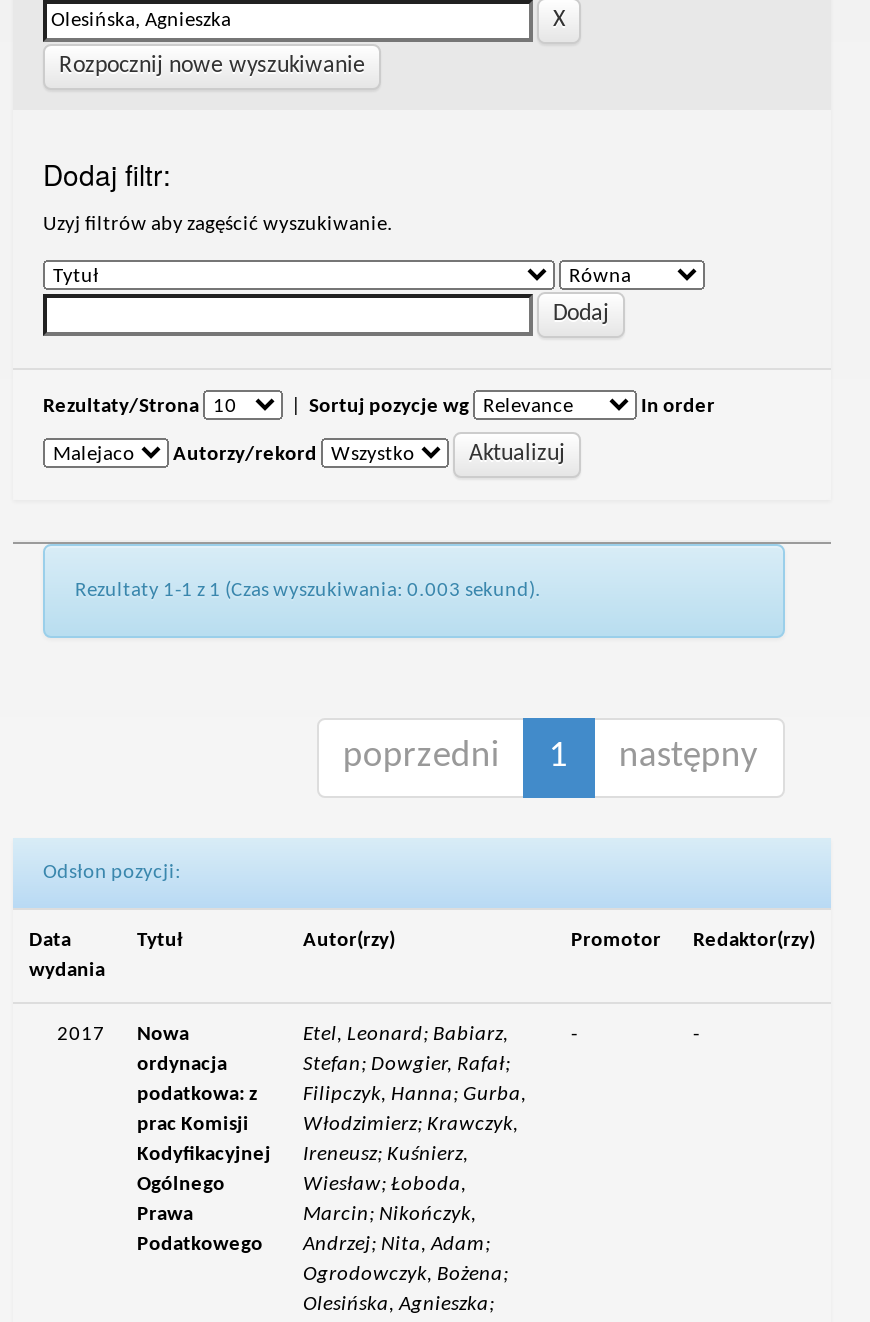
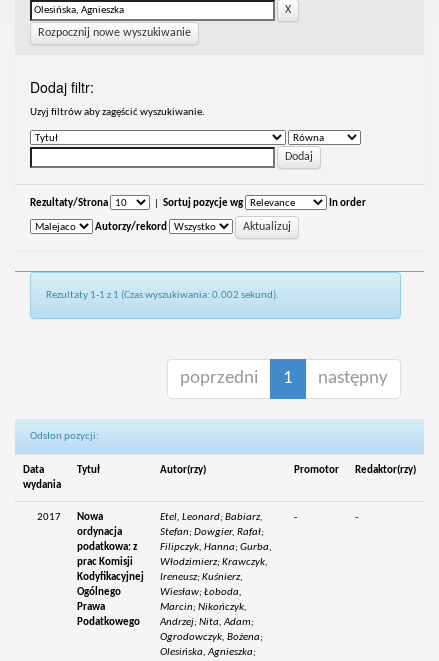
[75,580,541,602] Rezultaty 1-1 z 1 (Czas wyszukiwania: 0.003 sekund). -> [46,290,279,301] Rezultaty 1-1 z 1 (Czas wyszukiwania: 0.002 sekund).

